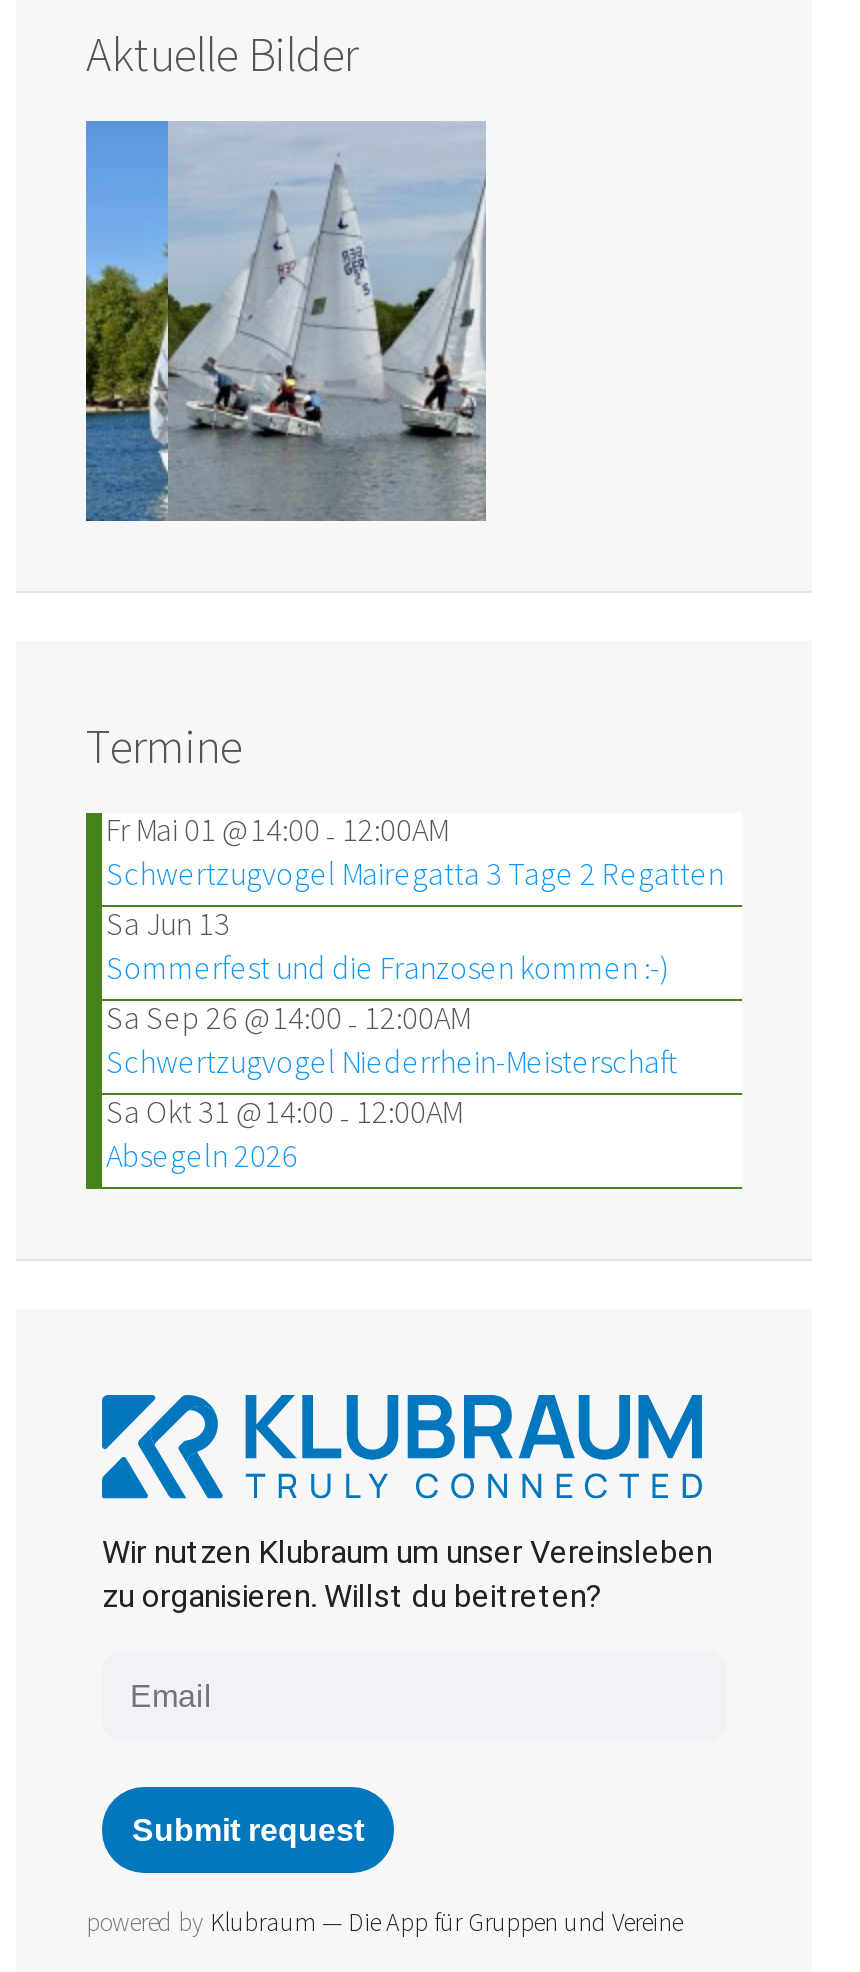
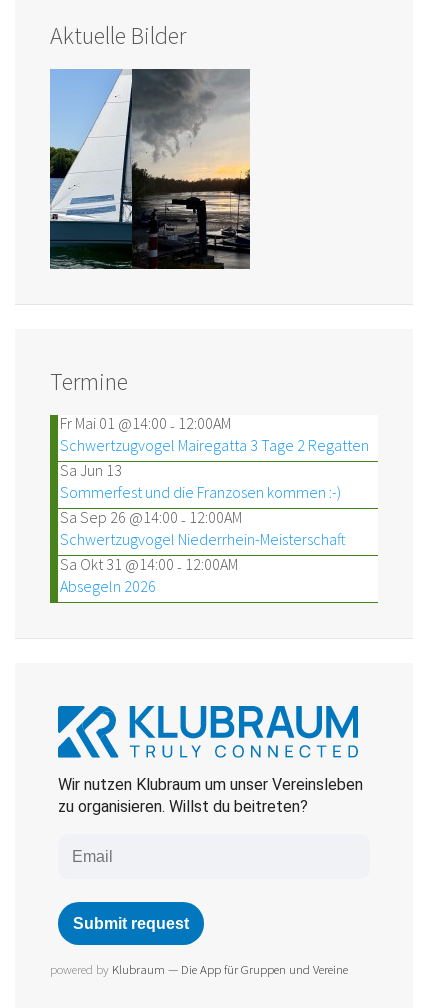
[84,121,486,521] [image] -> [49,68,251,269] [image]

